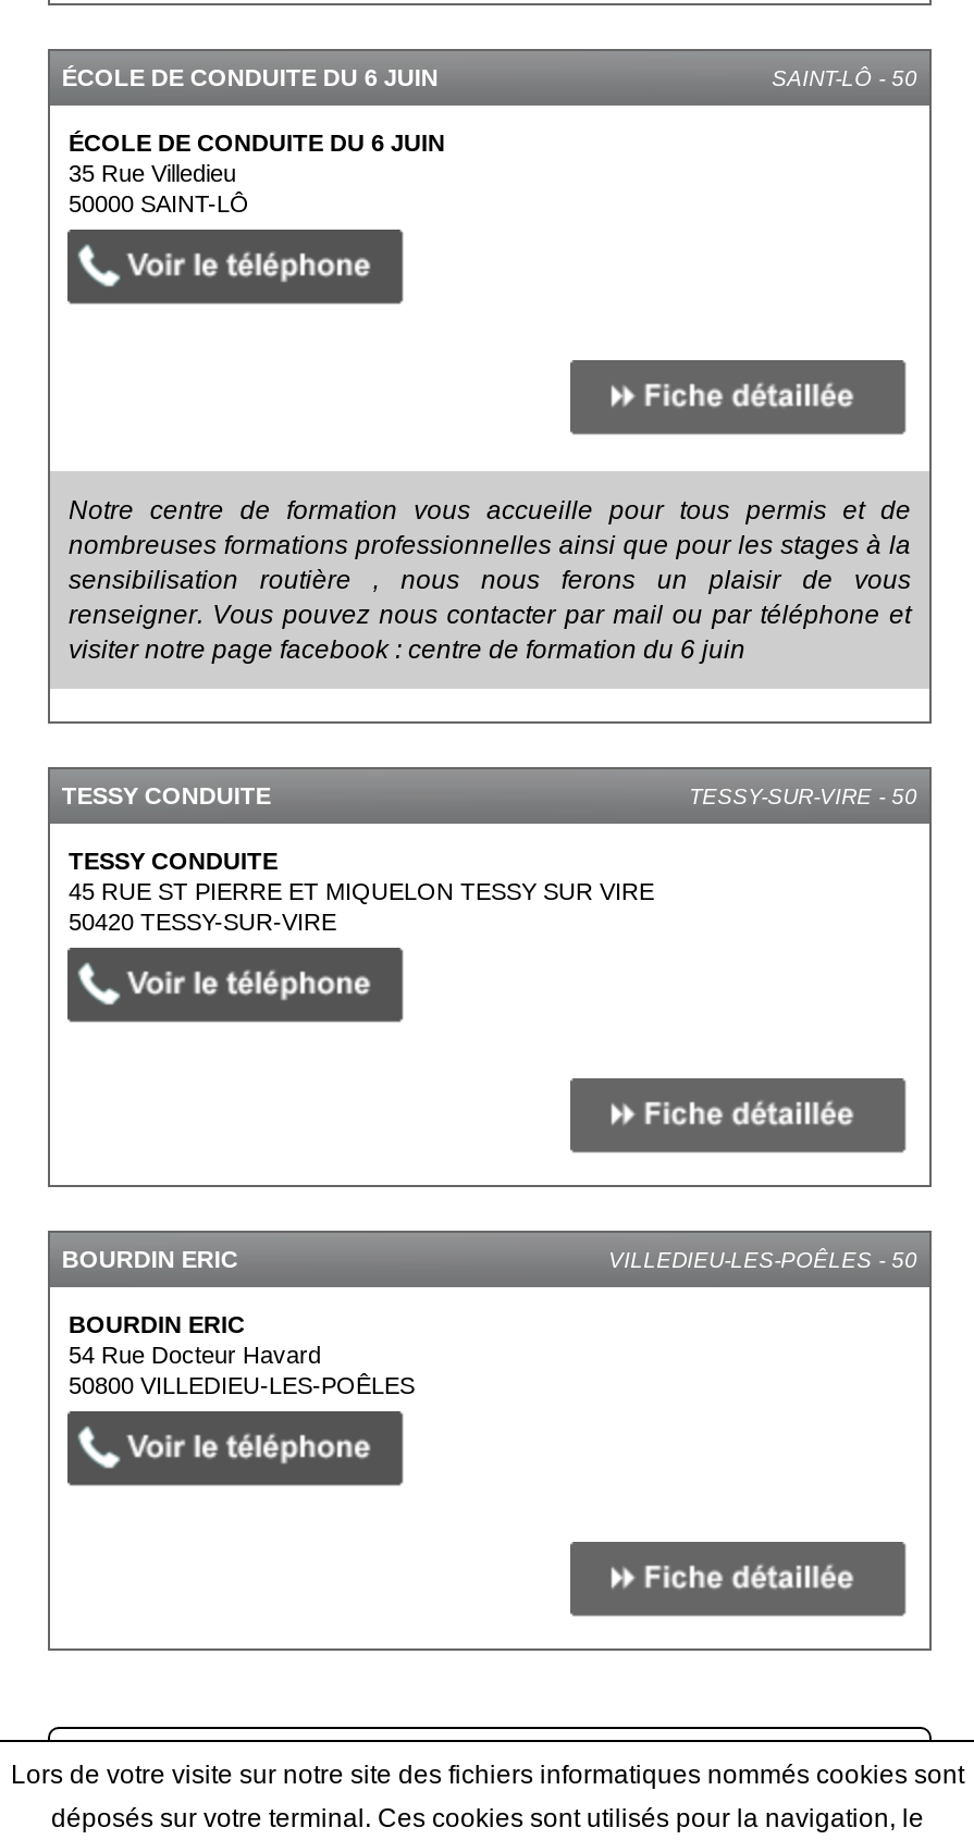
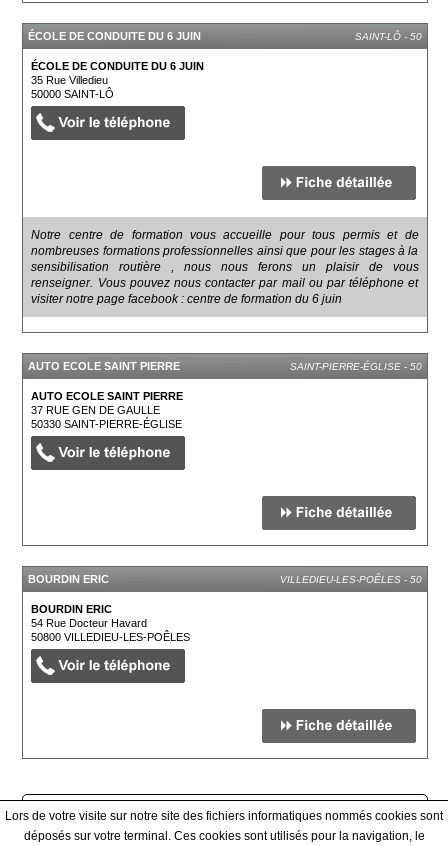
[62,782,918,808] TESSY CONDUITE | TESSY-SUR-VIRE - 50 -> [28,360,422,372] AUTO ECOLE SAINT PIERRE | SAINT-PIERRE-ÉGLISE - 50
[69,848,654,935] TESSY CONDUITE | 45 RUE ST PIERRE ET MIQUELON TESSY SUR VIRE | 50420 TESSY-SUR-VIRE -> [31,390,183,430] AUTO ECOLE SAINT PIERRE | 37 RUE GEN DE GAULLE | 50330 SAINT-PIERRE-ÉGLISE

